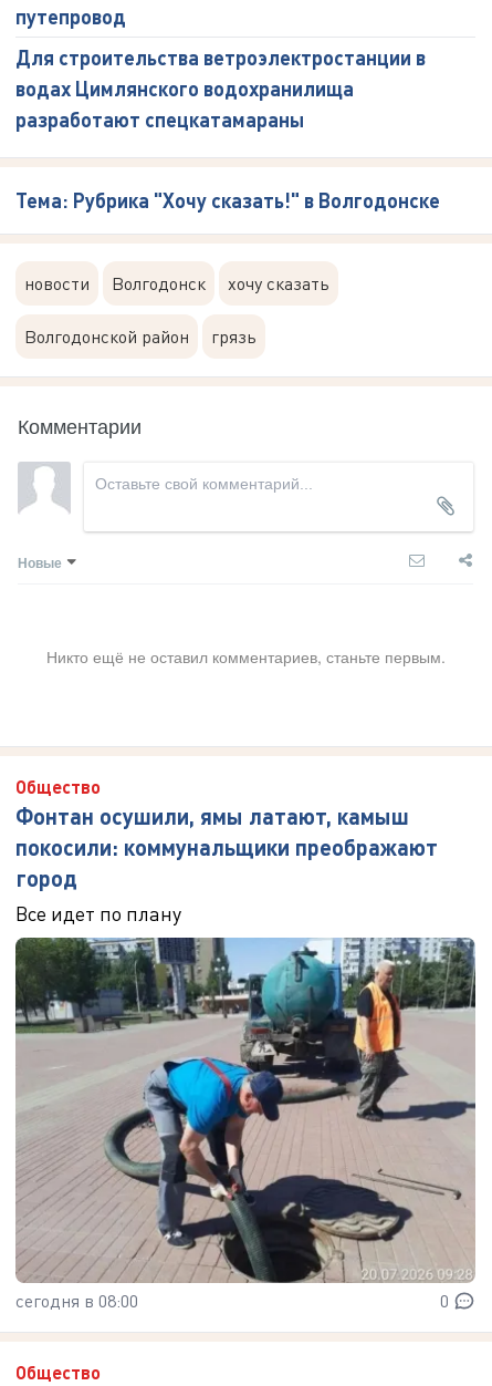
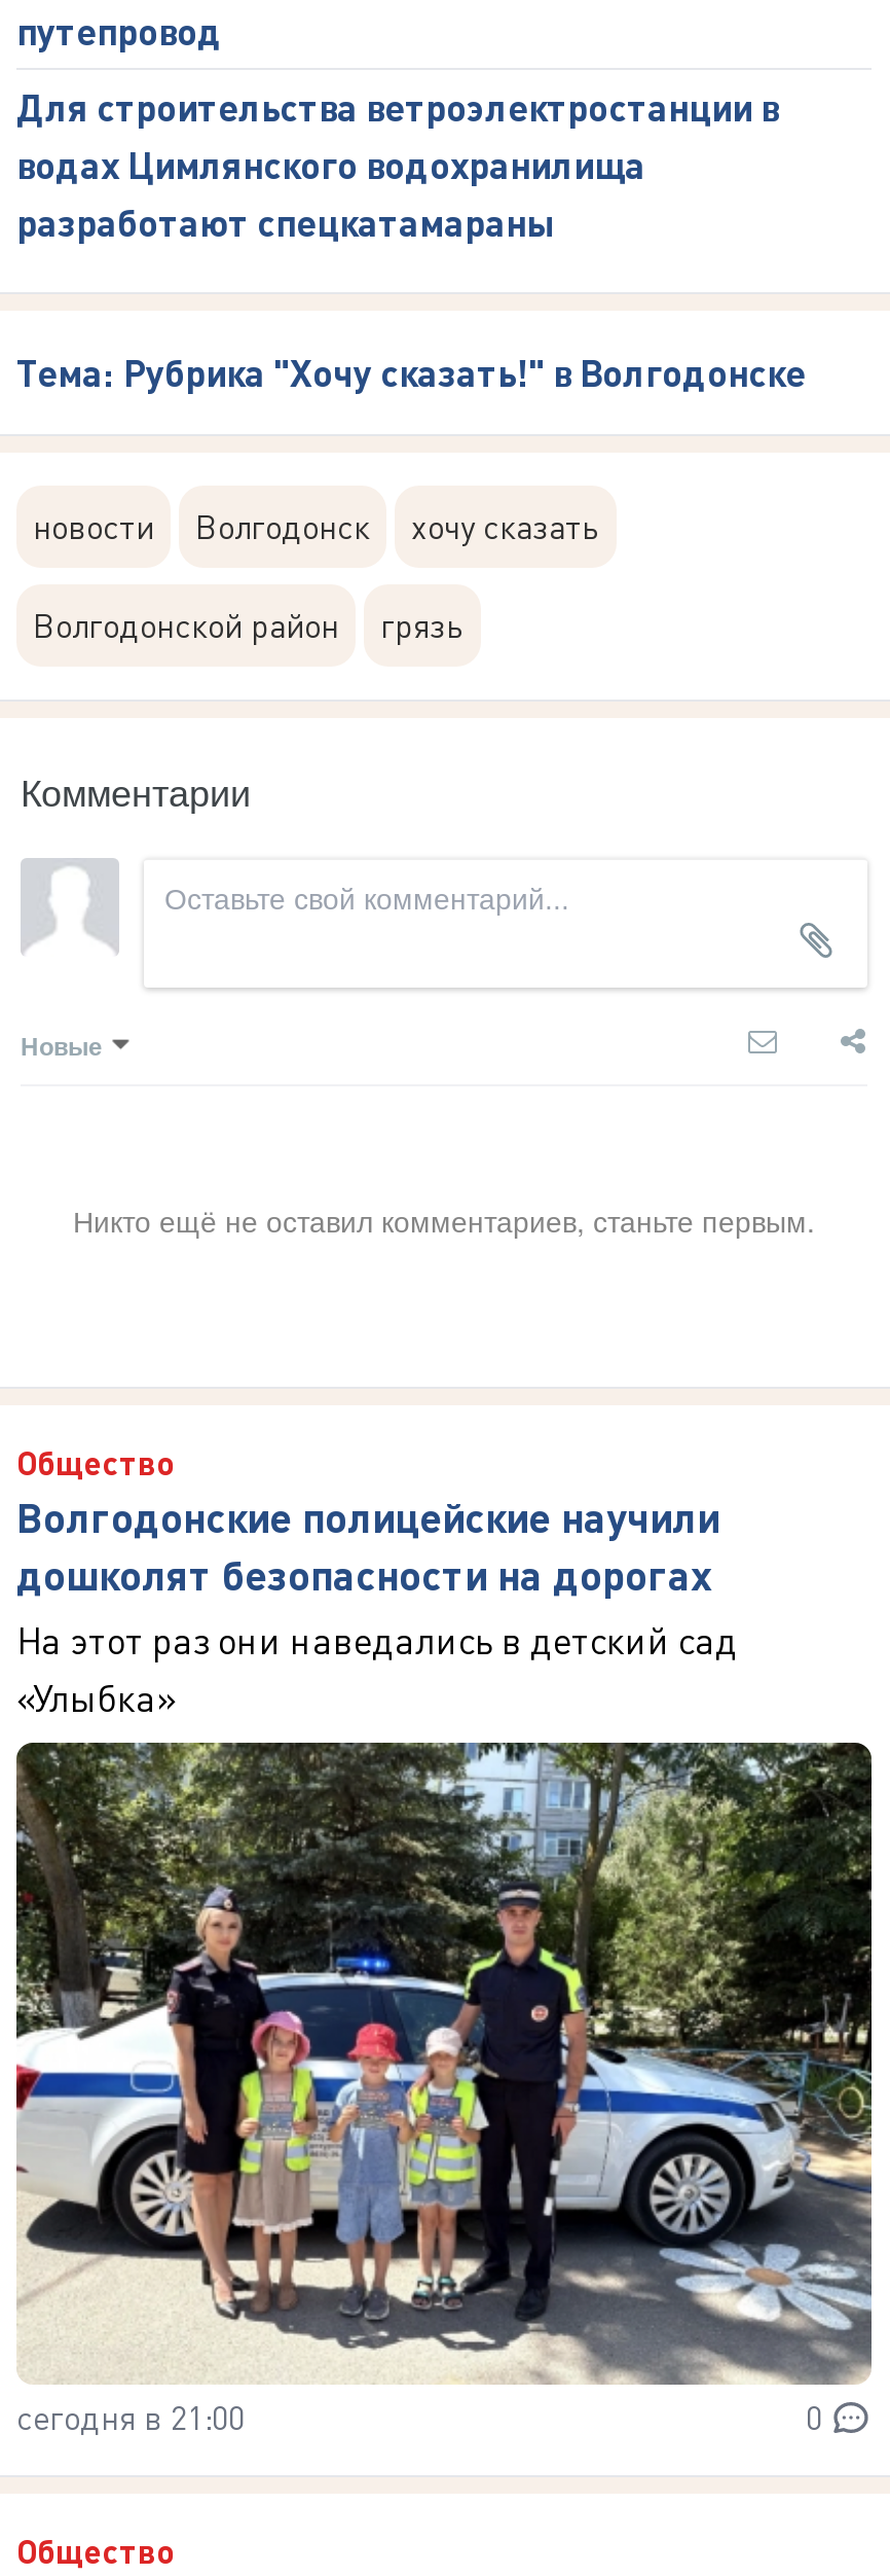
[15,803,438,926] Фонтан осушили, ямы латают, камыш | покосили: коммунальщики преображают | город | Все идет по плану -> [16,1492,738,1721] Волгодонские полицейские научили | дошколят безопасности на дорогах | На этот раз они наведались в детский сад | «Улыбка»
[14,937,477,1312] [image] | сегодня в 08:00 -> [14,1741,874,2439] [image] | сегодня в 21:00

